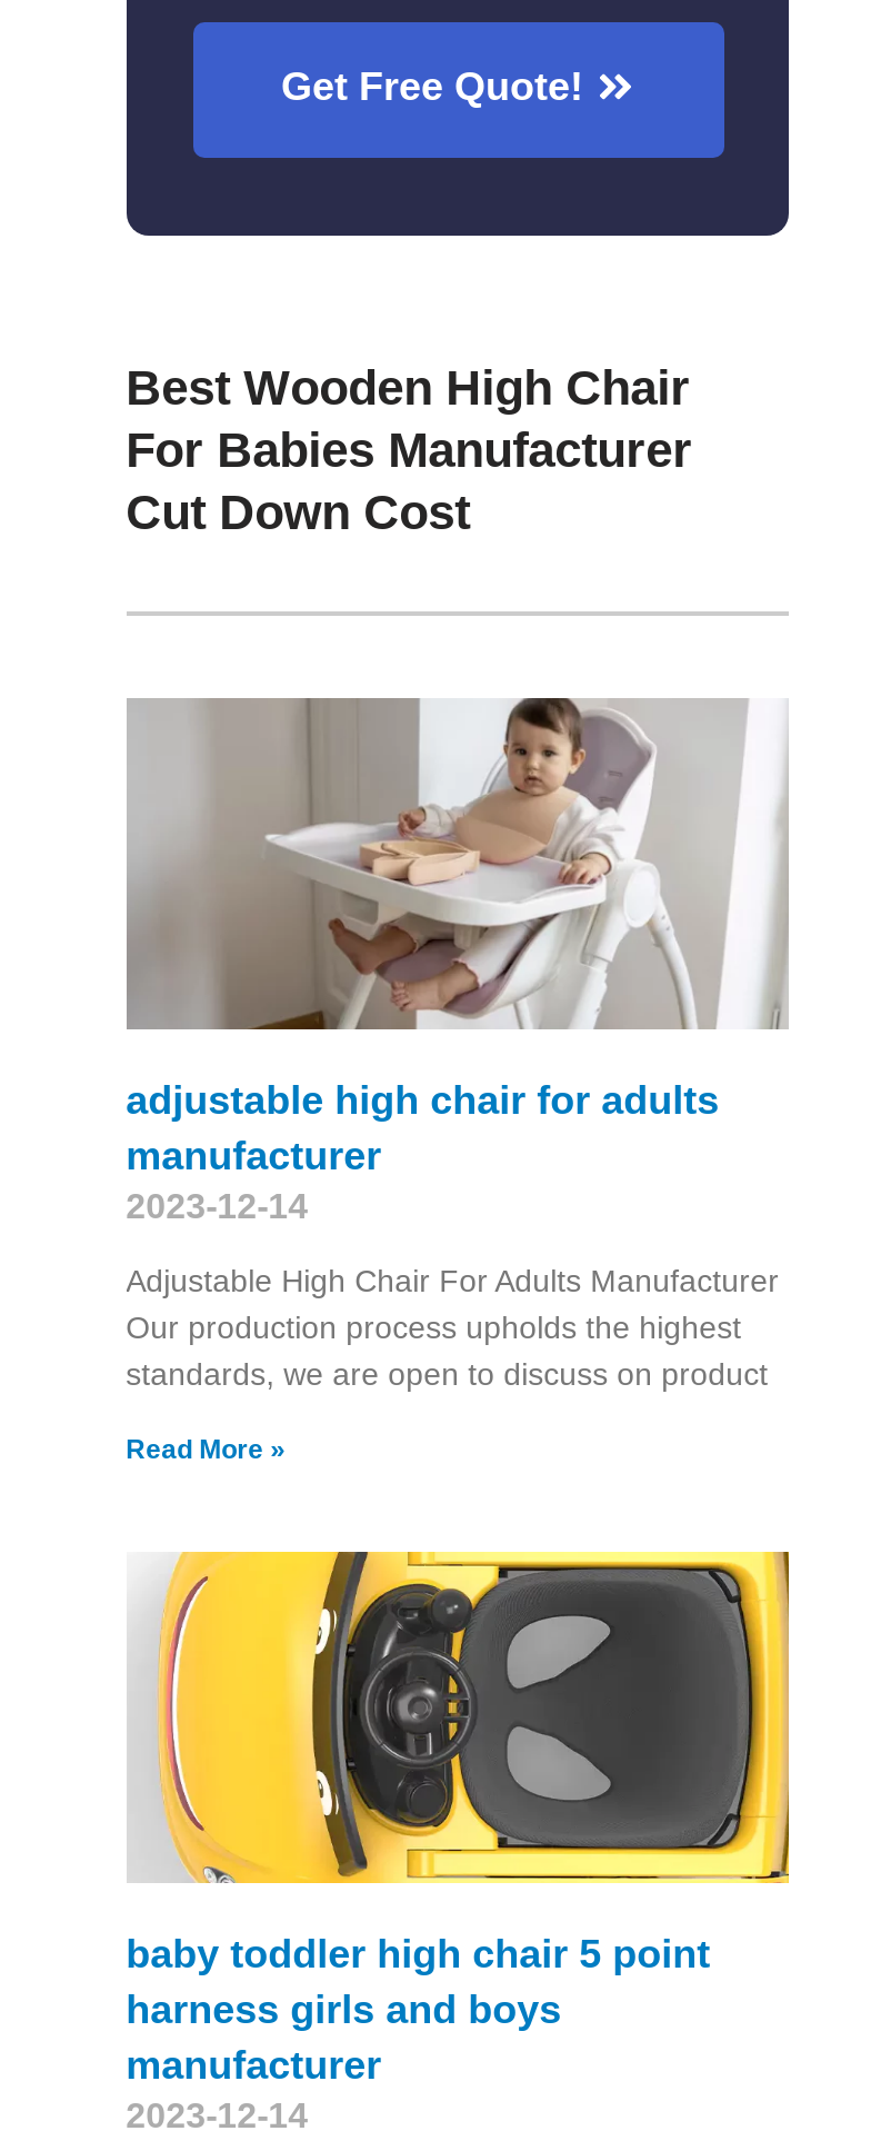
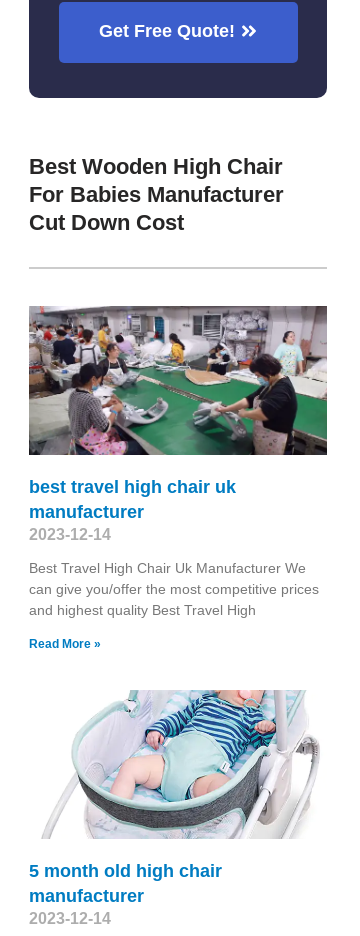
[126,696,789,1123] [image] | adjustable high chair for adults -> [29,305,328,497] [image] | best travel high chair uk
[126,1263,779,1392] Adjustable High Chair For Adults Manufacturer | Our production process upholds the highest | standards, we are open to discuss on product -> [29,560,319,618] Best Travel High Chair Uk Manufacturer We | can give you/offer the most competitive prices | and highest quality Best Travel High
[126,1550,791,2033] [image] | baby toddler high chair 5 point | harness girls and boys -> [29,689,327,881] [image] | 5 month old high chair

